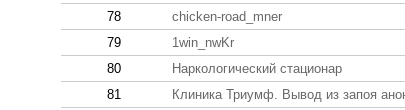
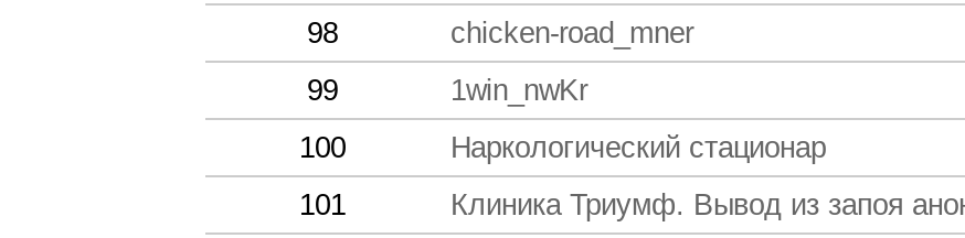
[107,9,121,24] 78 -> [307,17,338,50] 98
[107,35,121,50] 79 -> [307,74,338,107] 99
[107,61,121,76] 80 -> [299,131,346,164] 100
[107,87,121,102] 81 -> [299,188,346,221] 101

